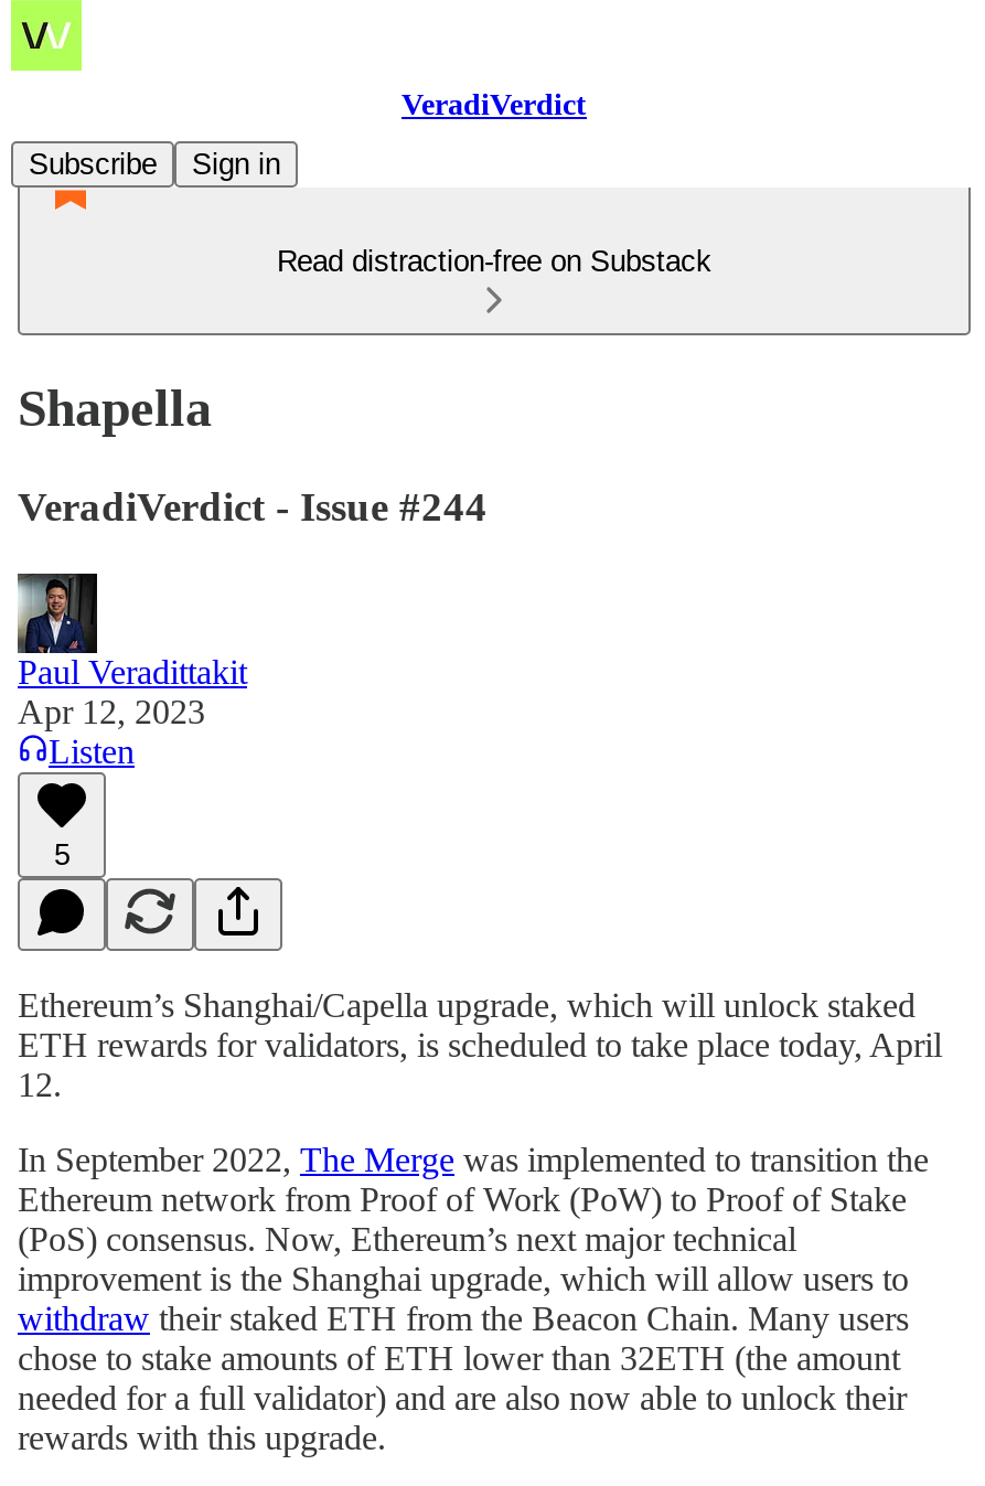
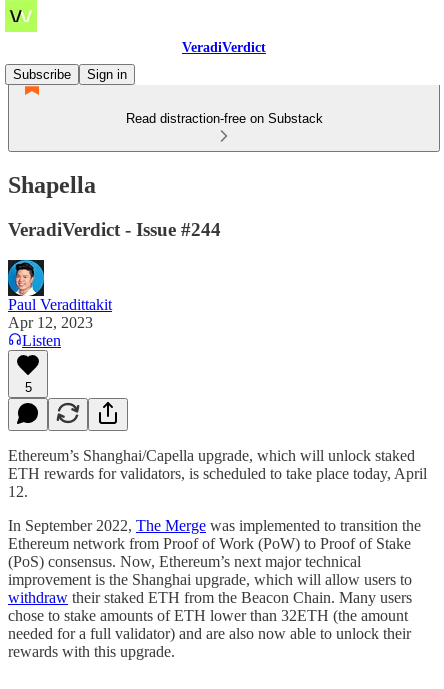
[15,571,99,646] [image] -> [7,259,45,293] [image]

